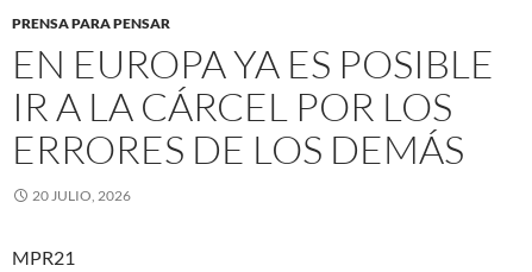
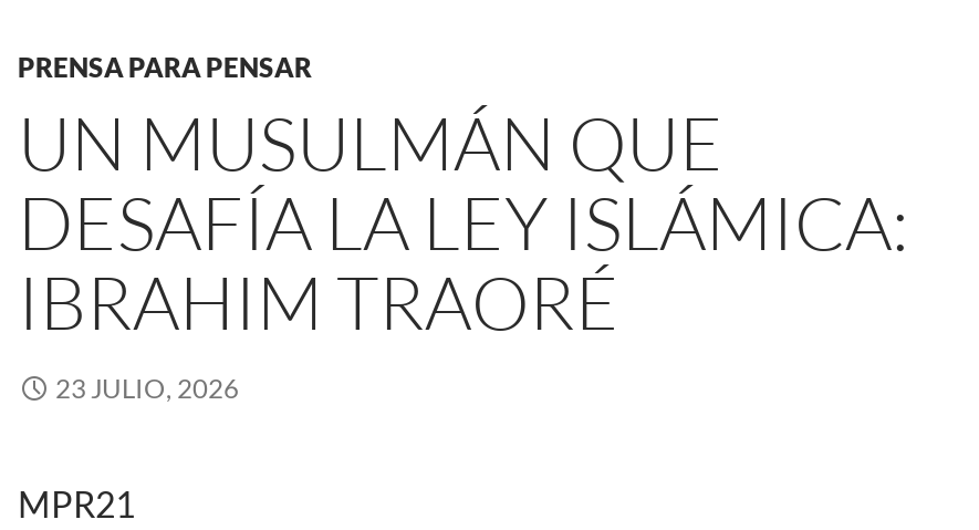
[12,39,494,205] EN EUROPA YA ES POSIBLE | IR A LA CÁRCEL POR LOS | ERRORES DE LOS DEMÁS | 20 JULIO, 2026 -> [18,97,909,404] UN MUSULMÁN QUE | DESAFÍA LA LEY ISLÁMICA: | IBRAHIM TRAORÉ | 23 JULIO, 2026

